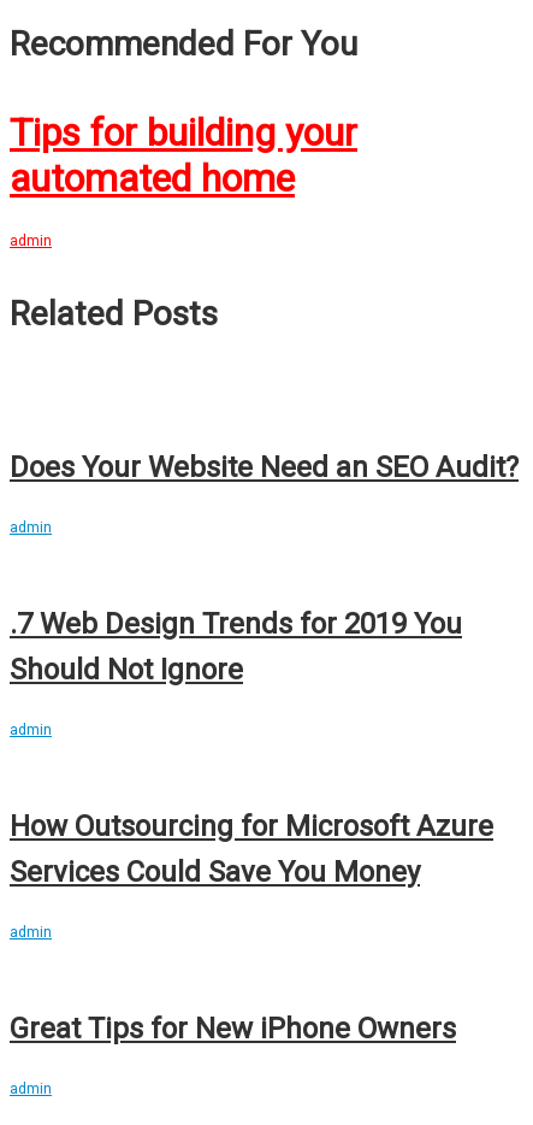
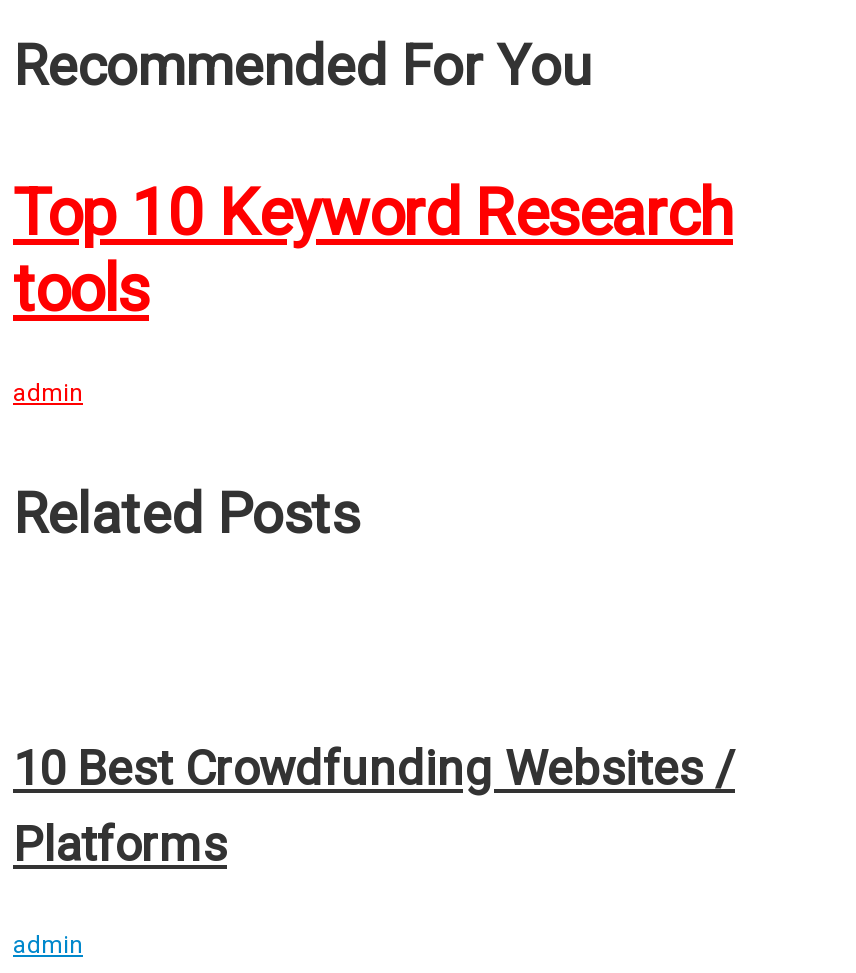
[10,109,357,201] Tips for building your | automated home -> [13,174,733,326] Top 10 Keyword Research | tools
[10,451,519,1046] Does Your Website Need an SEO Audit? | admin | .7 Web Design Trends for 2019 You | Should Not Ignore | admin | How Outsourcing for Microsoft Azure | Services Could Save You Money | admin | Great Tips for New iPhone Owners -> [13,741,735,873] 10 Best Crowdfunding Websites / | Platforms

